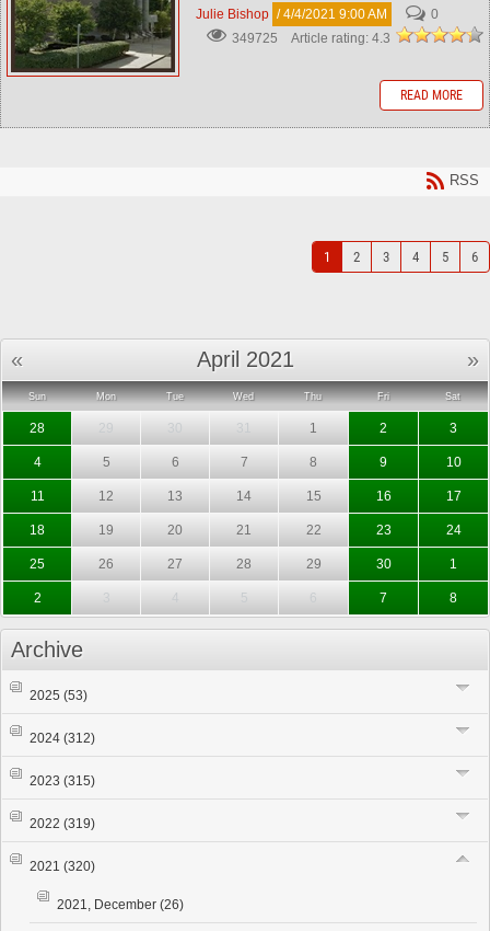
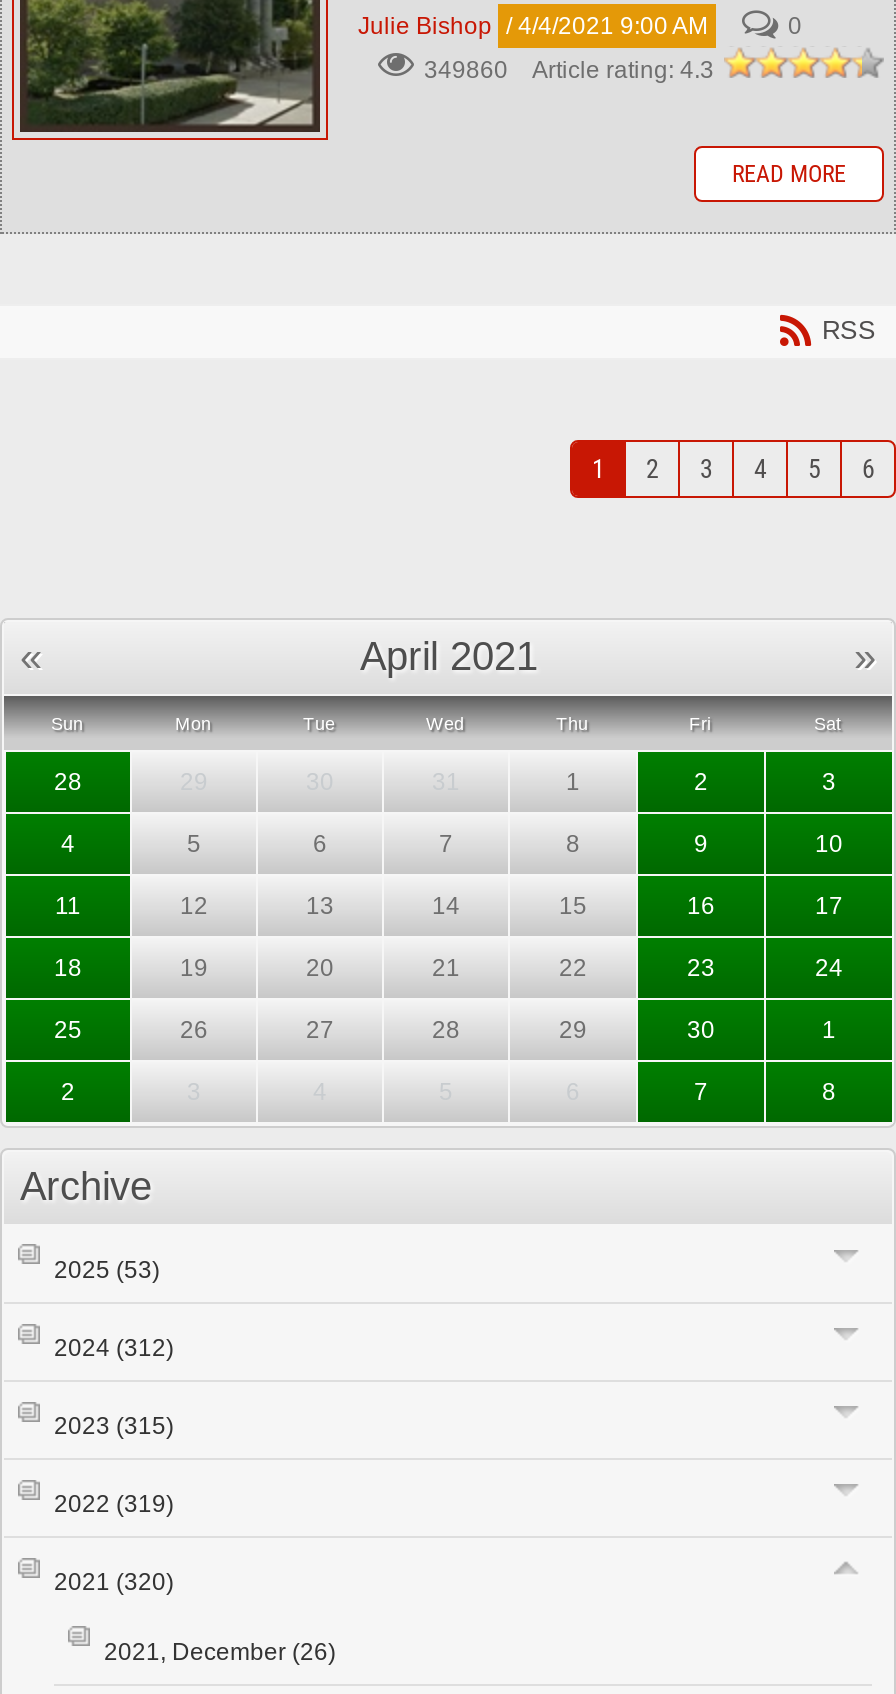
[232,30,394,46] 349725 Article rating: 4.3 -> [424,56,720,84] 349860 Article rating: 4.3

